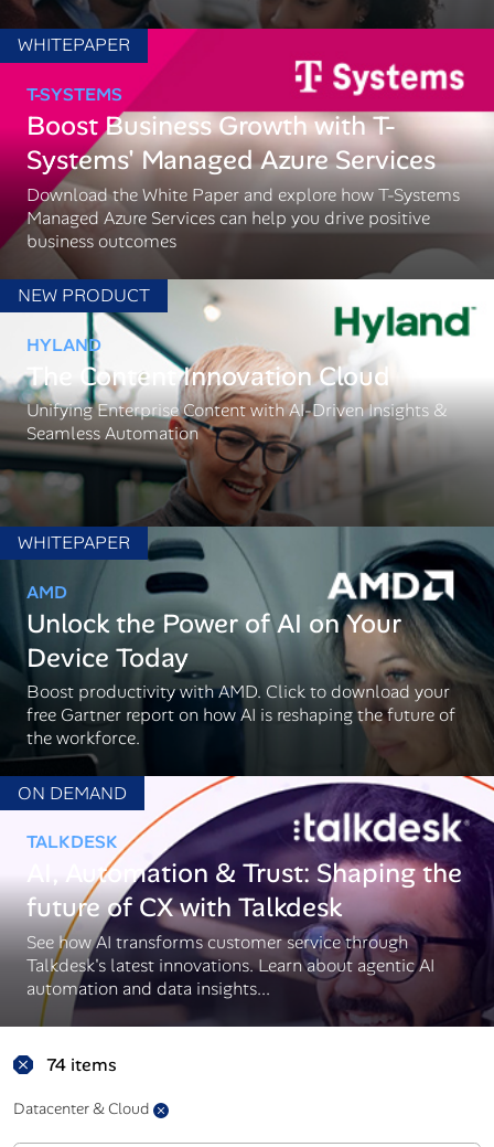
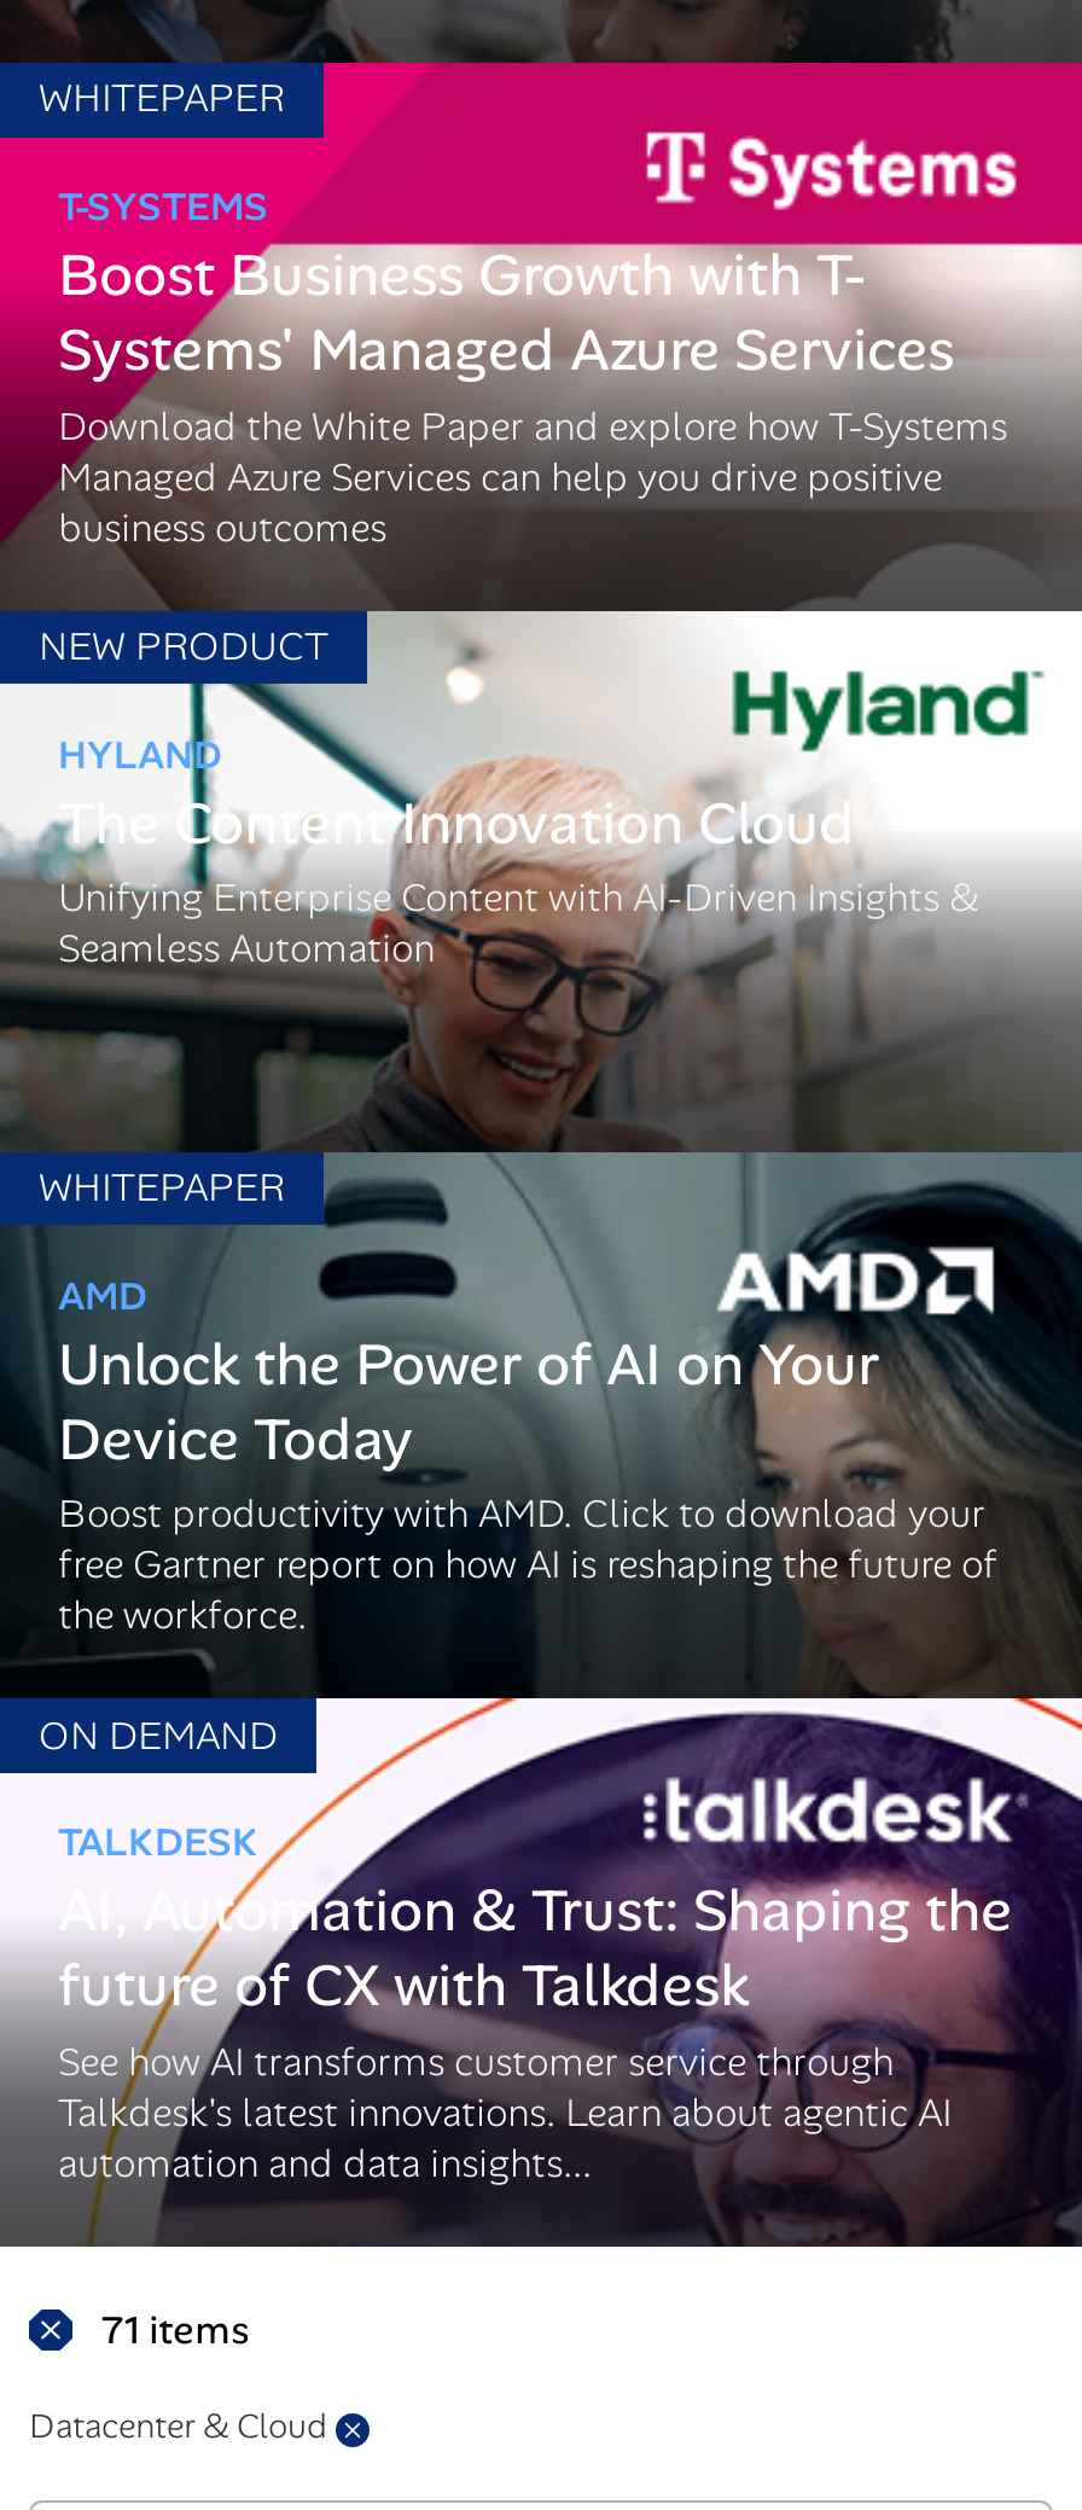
[46,1053,116,1076] 74 items -> [100,2304,250,2355] 71 items

